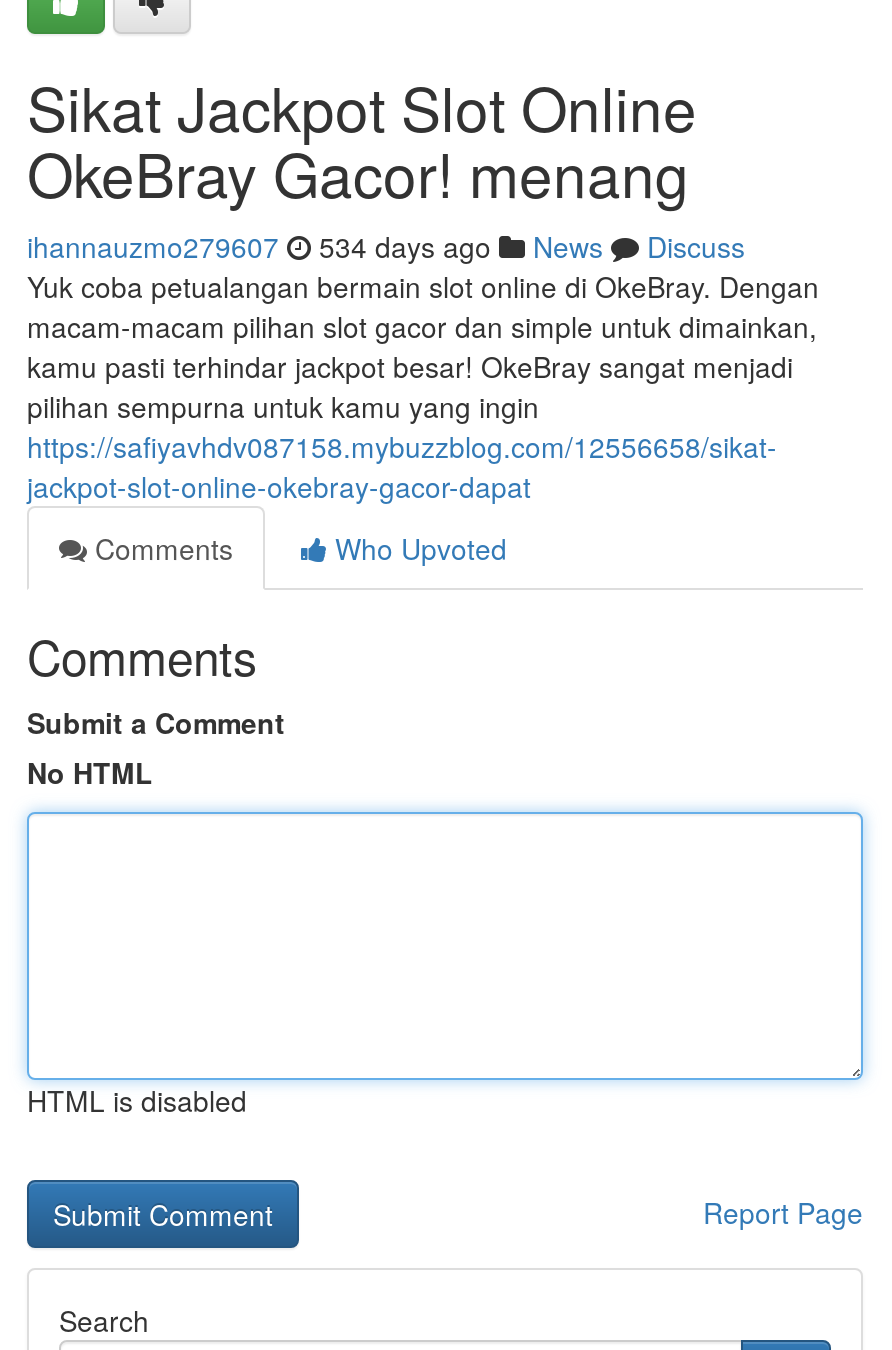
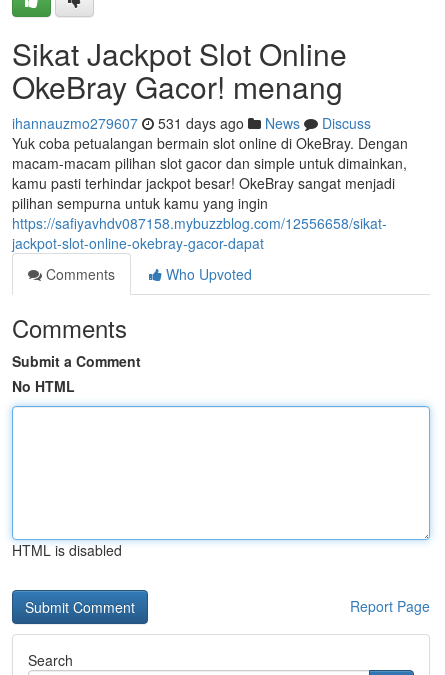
[27,226,745,266] ihannauzmo279607 534 days ago News Discuss -> [12,113,371,133] ihannauzmo279607 531 days ago News Discuss

